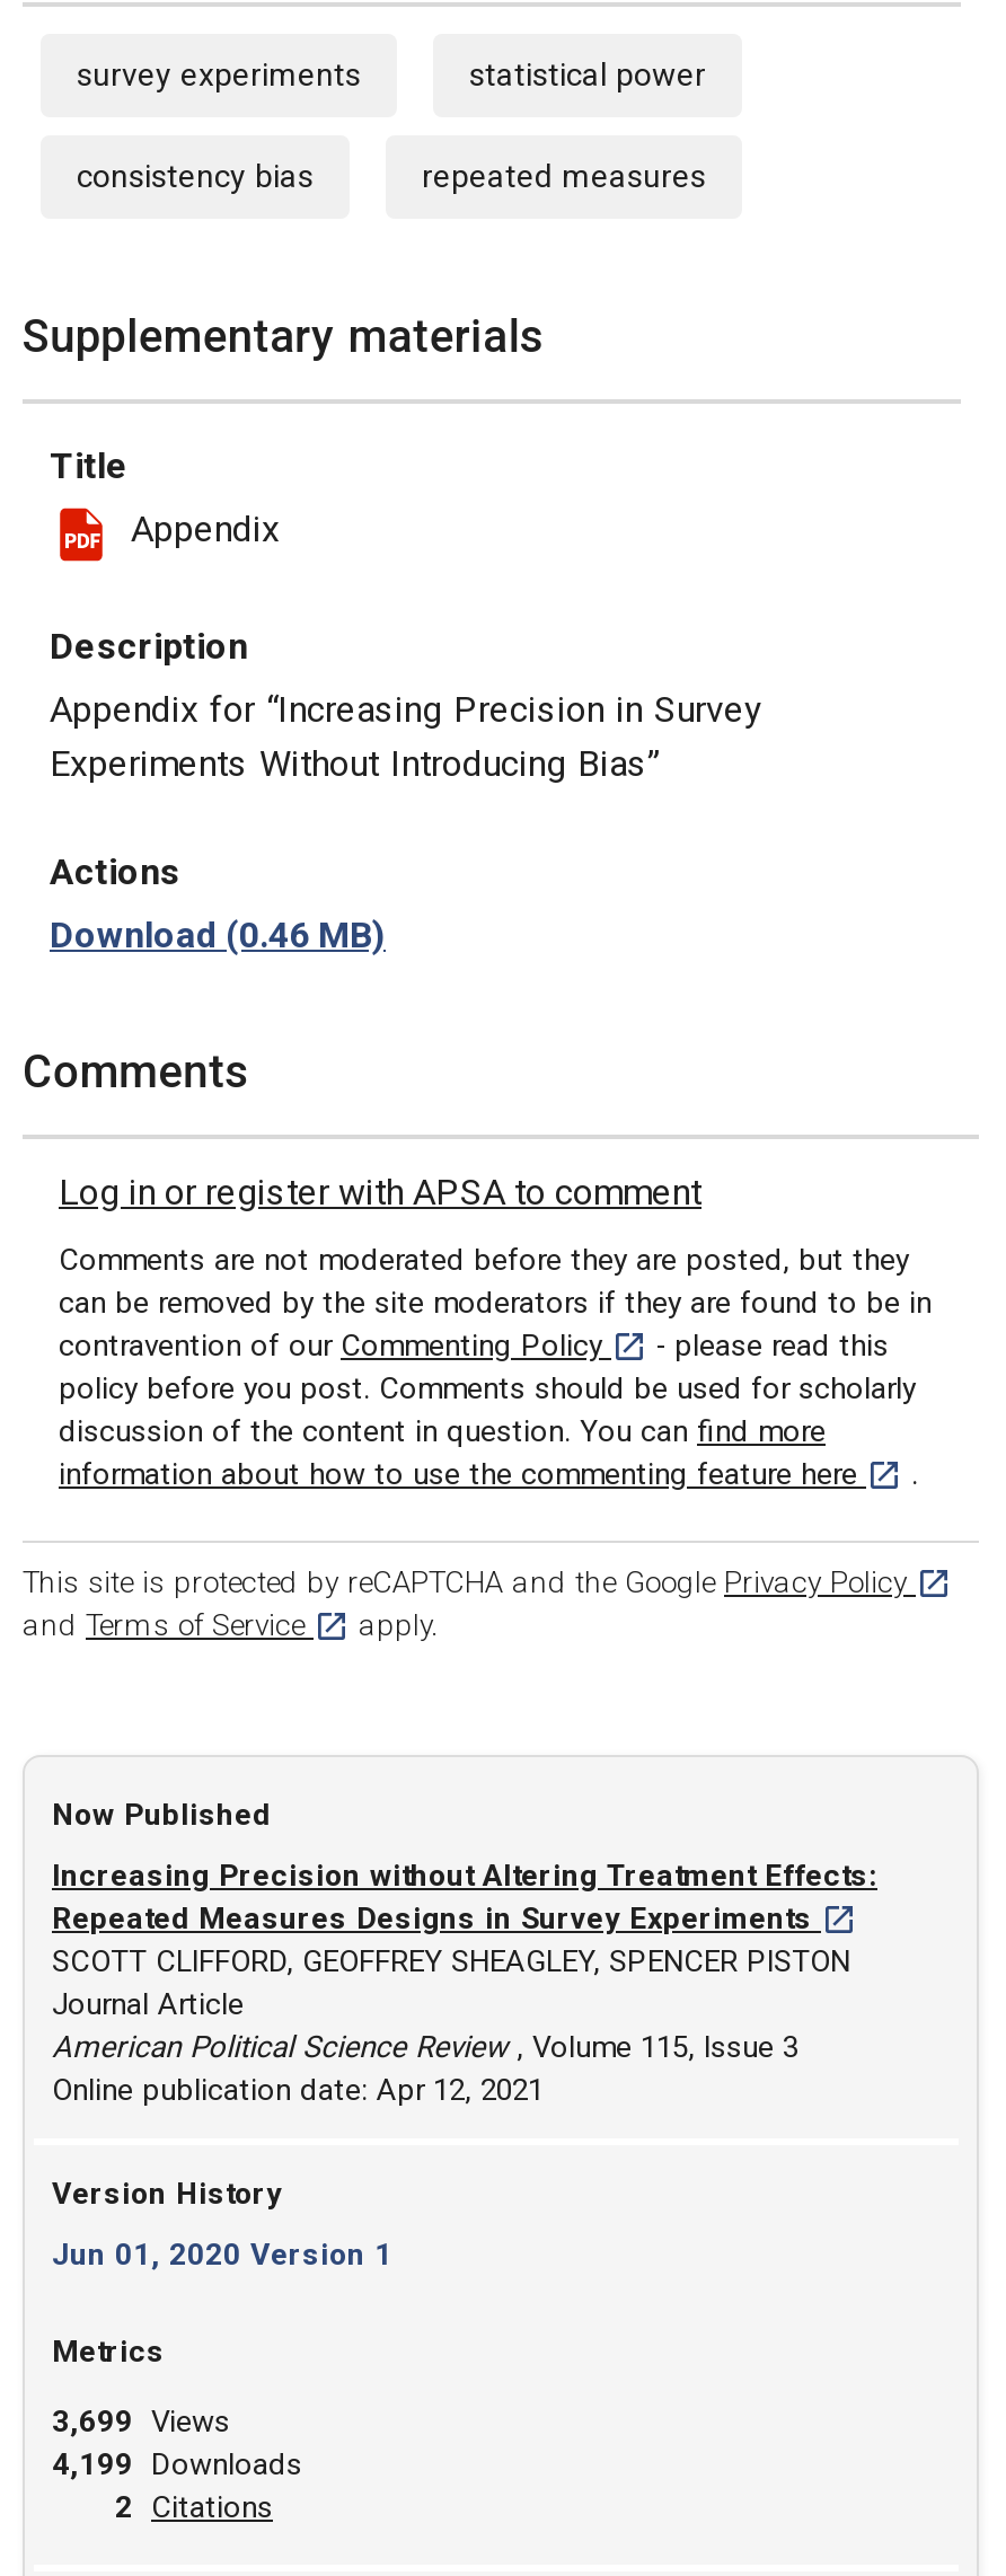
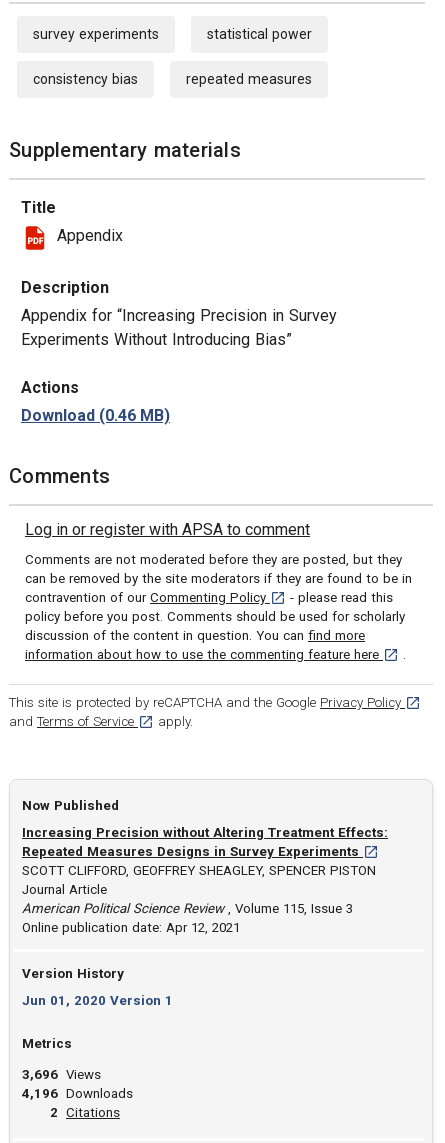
[52,2405,230,2438] 3,699 Views -> [22,1067,101,1082] 3,696 Views
[52,2447,302,2481] 4,199 Downloads -> [22,1086,133,1101] 4,196 Downloads

